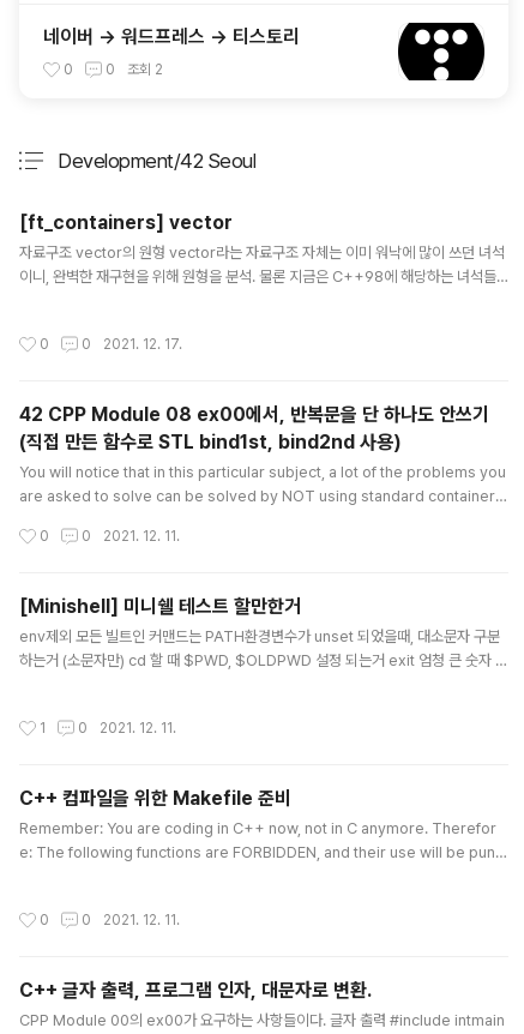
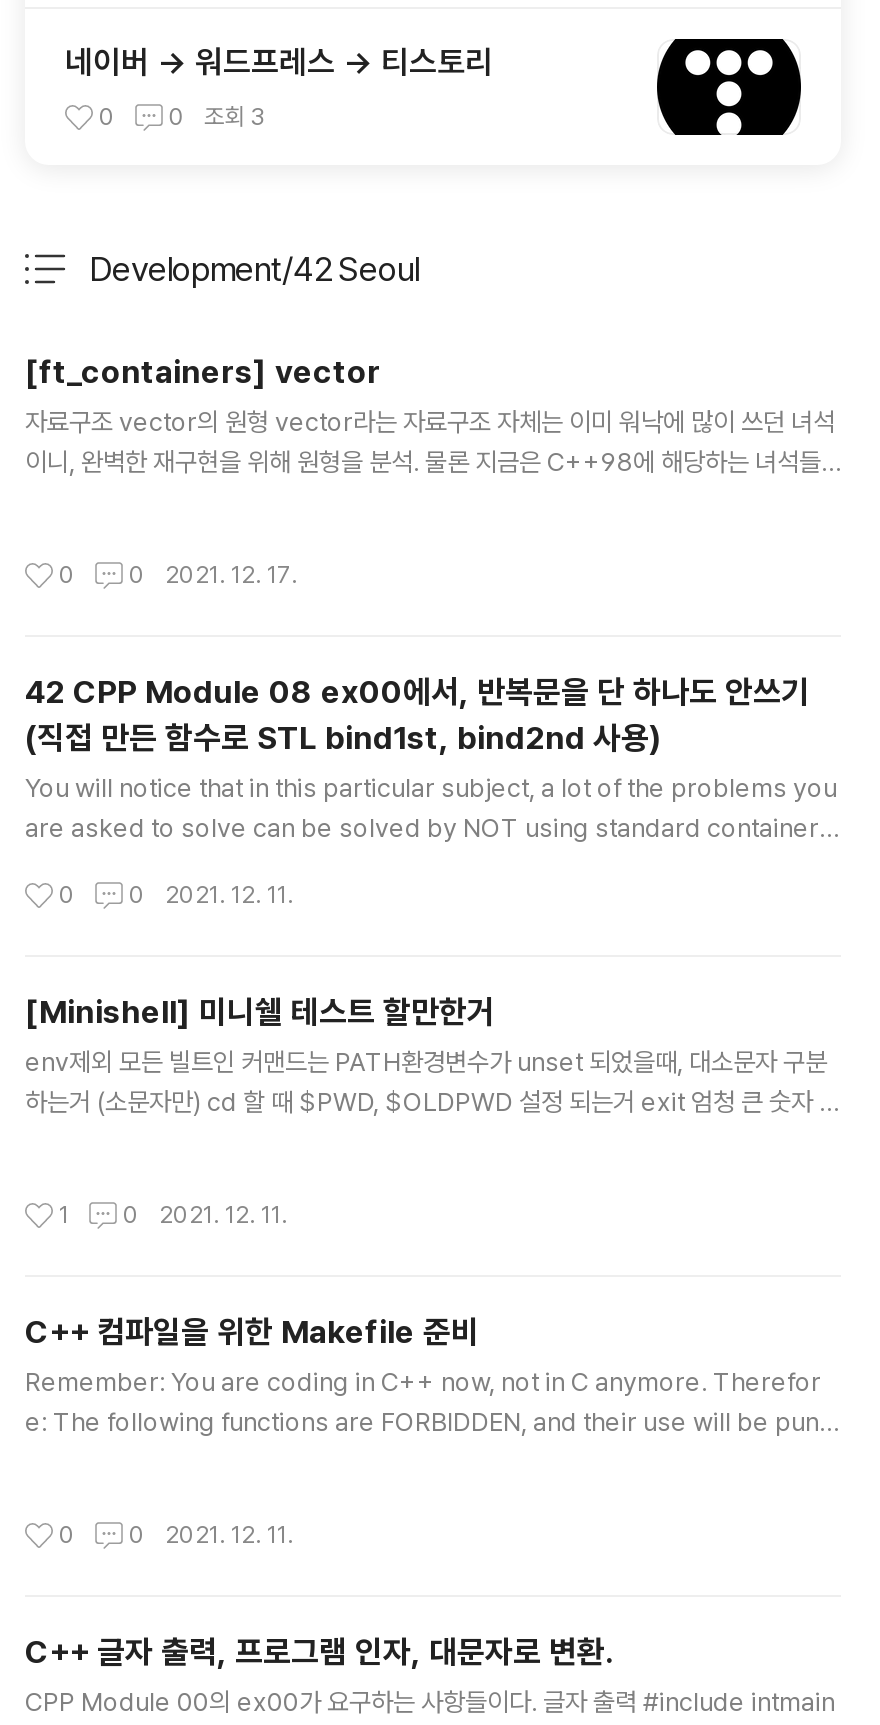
[64,61,163,78] 0 0 조회 2 -> [99,103,266,131] 0 0 조회 3

